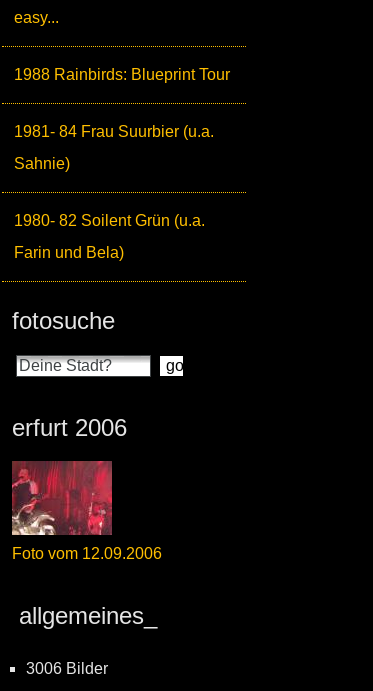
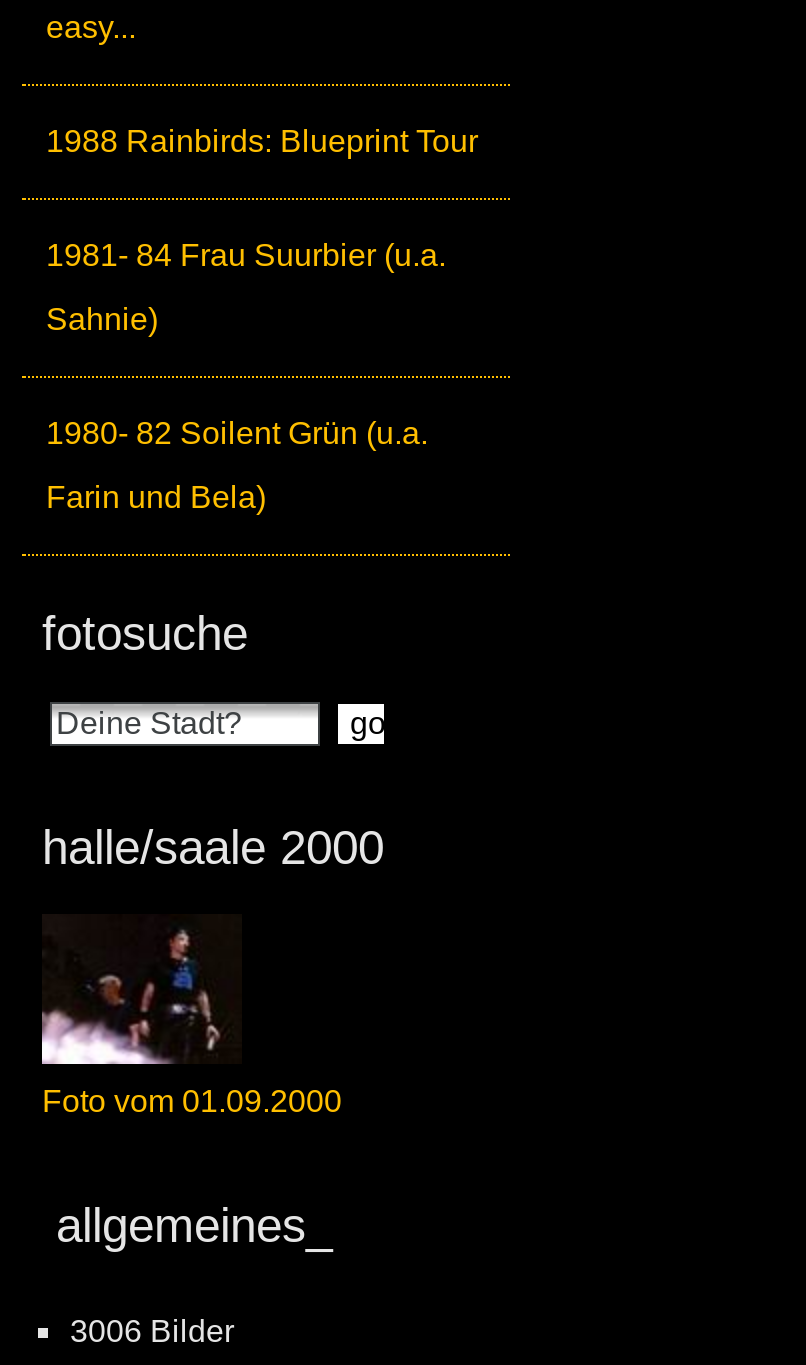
[12,414,127,441] erfurt 2006 -> [42,821,384,875] halle/saale 2000
[11,460,162,562] [image] | Foto vom 12.09.2006 -> [42,916,342,1119] [image] | Foto vom 01.09.2000

